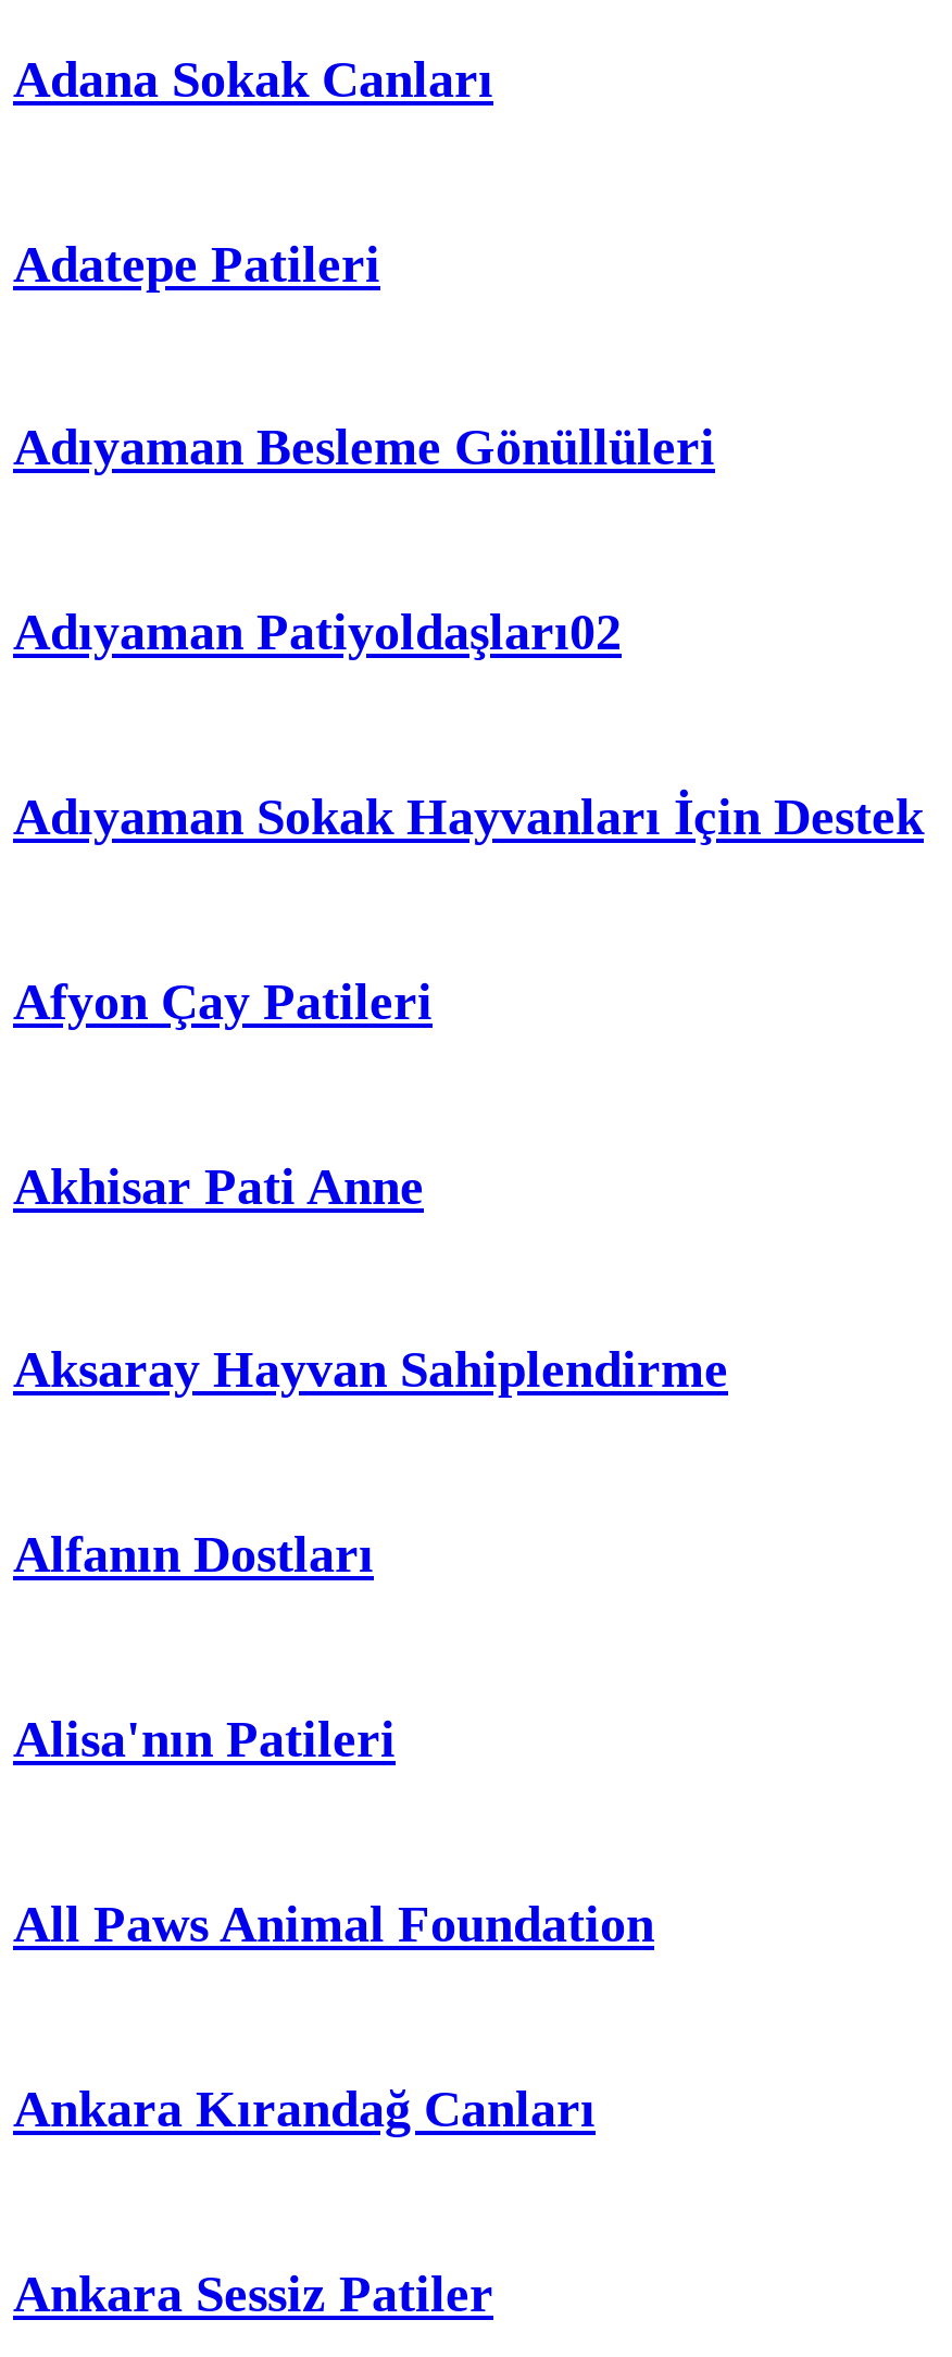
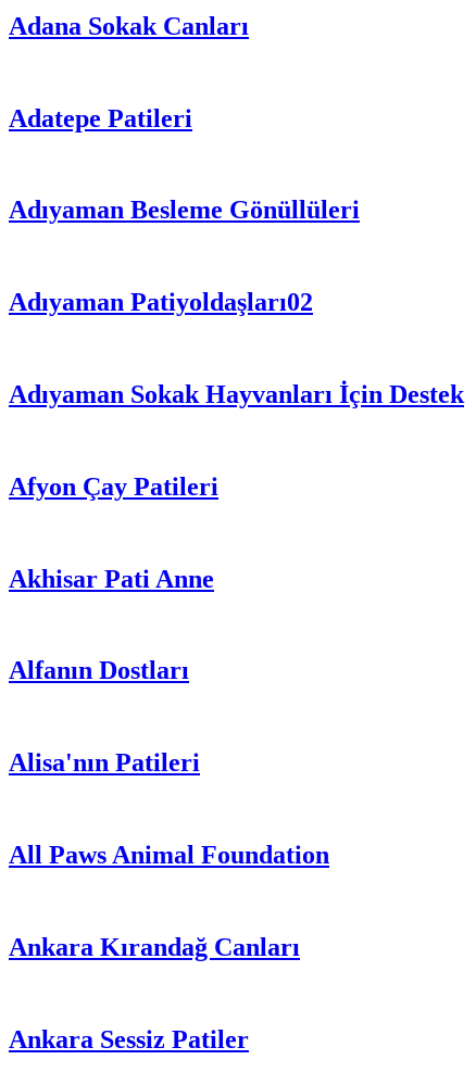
[13,1342,728,1399] Aksaray Hayvan Sahiplendirme -> none

